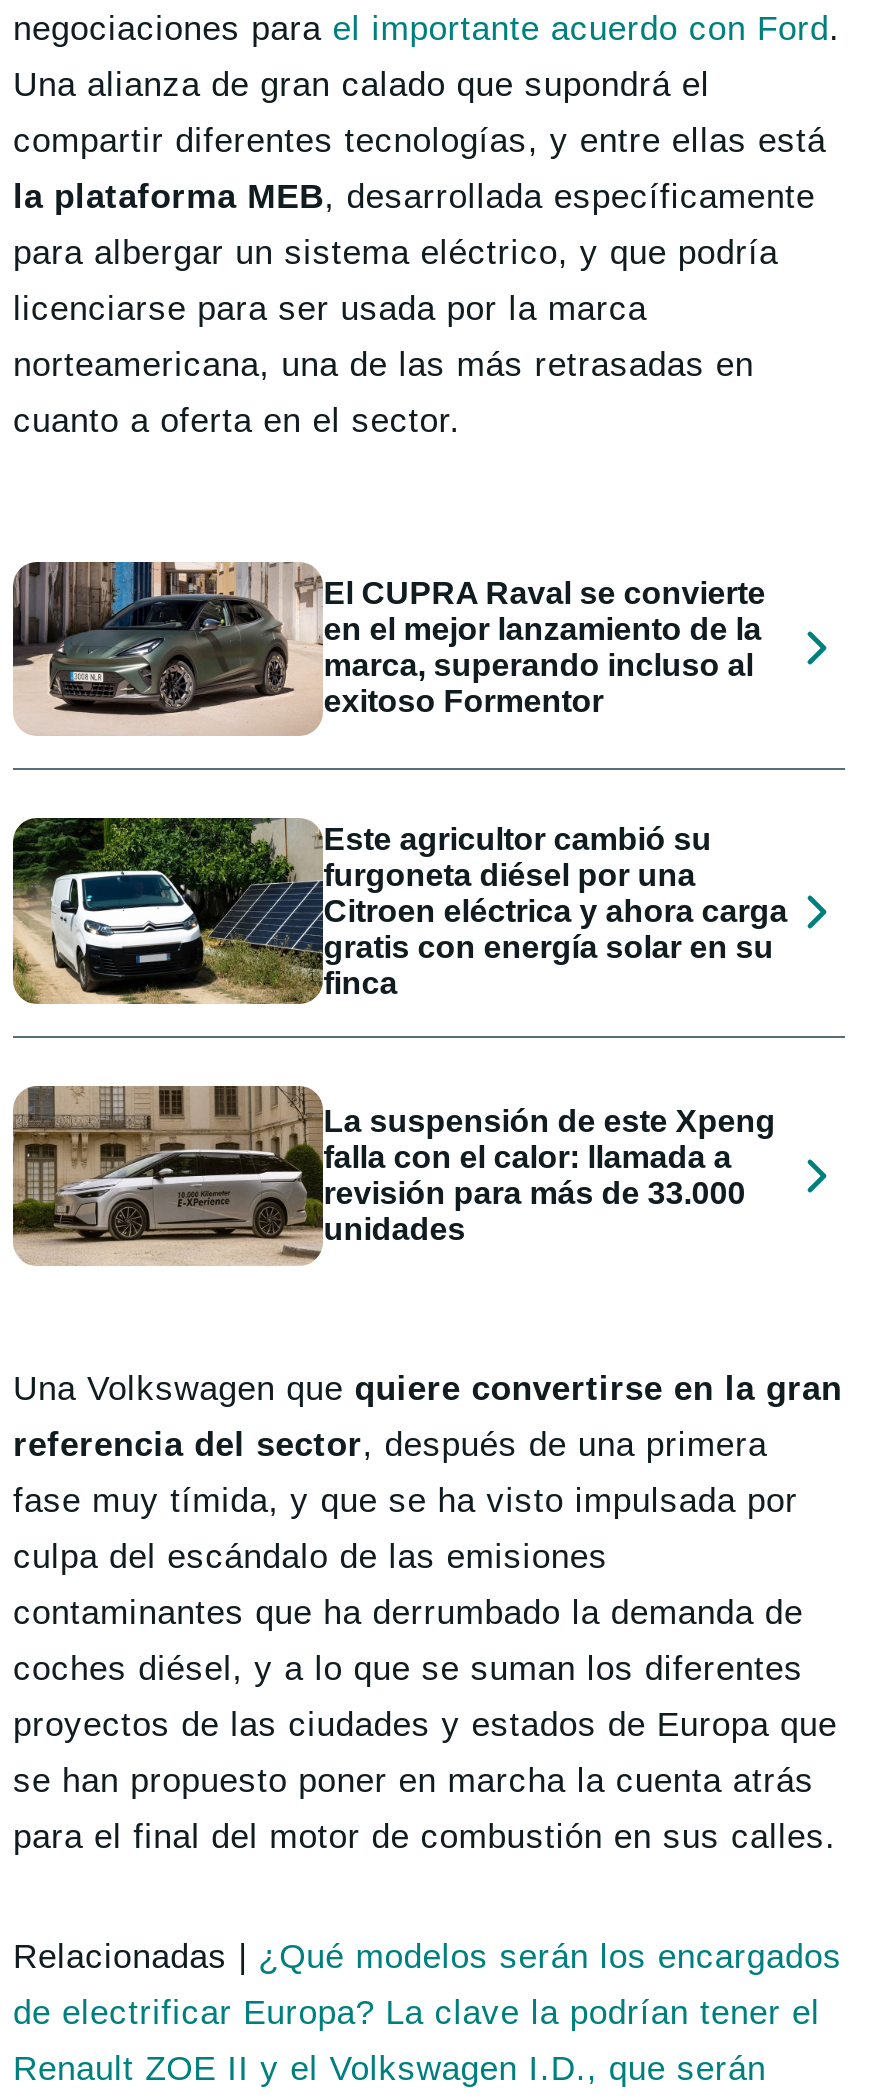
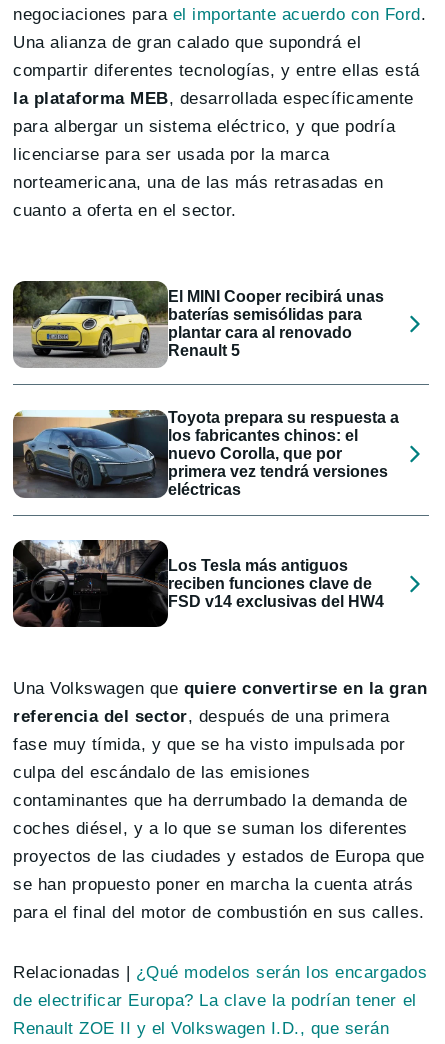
[13,560,765,736] [image] | El CUPRA Raval se convierte | en el mejor lanzamiento de la | marca, superando incluso al | exitoso Formentor -> [13,280,384,368] [image] | El MINI Cooper recibirá unas | baterías semisólidas para | plantar cara al renovado | Renault 5
[11,816,787,1006] [image] | Este agricultor cambió su | furgoneta diésel por una | Citroen eléctrica y ahora carga | gratis con energía solar en su | finca -> [12,409,399,499] [image] | Toyota prepara su respuesta a | los fabricantes chinos: el | nuevo Corolla, que por | primera vez tendrá versiones | eléctricas
[11,1084,775,1266] [image] | La suspensión de este Xpeng | falla con el calor: llamada a | revisión para más de 33.000 | unidades -> [12,539,384,628] [image] | Los Tesla más antiguos | reciben funciones clave de | FSD v14 exclusivas del HW4

